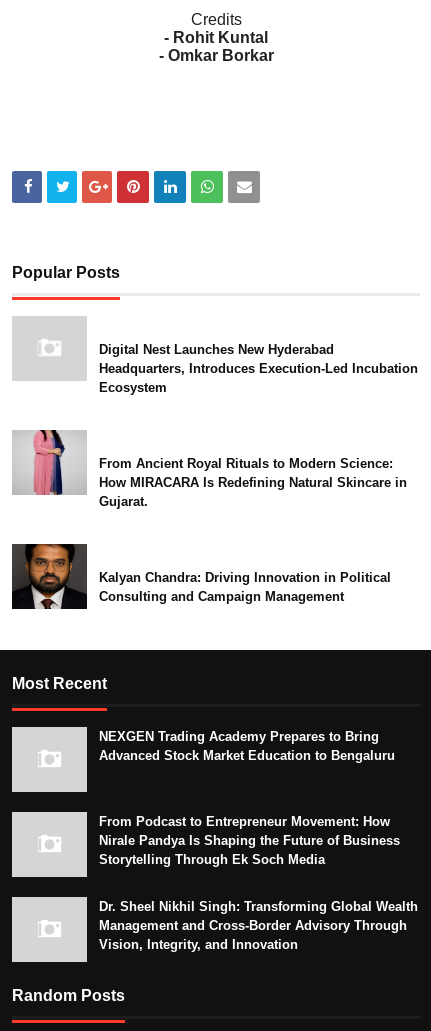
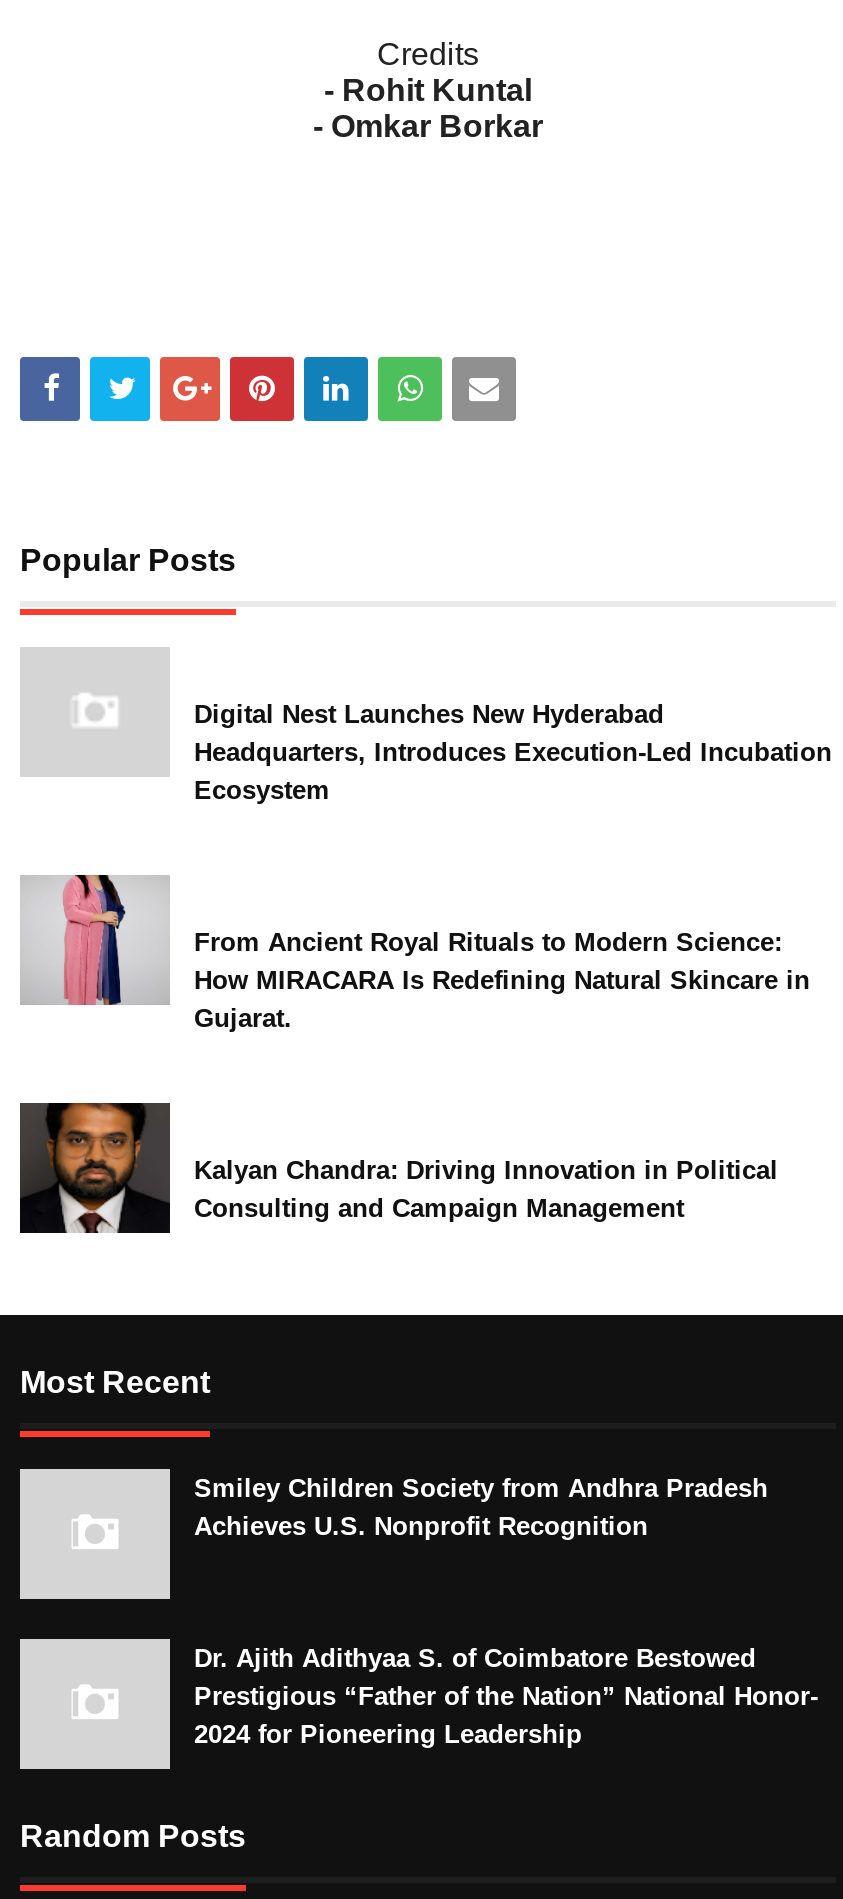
[99,729,395,763] NEXGEN Trading Academy Prepares to Bring | Advanced Stock Market Education to Bengaluru -> [194,1474,768,1542] Smiley Children Society from Andhra Pradesh | Achieves U.S. Nonprofit Recognition
[99,814,418,952] From Podcast to Entrepreneur Movement: How | Nirale Pandya Is Shaping the Future of Business | Storytelling Through Ek Soch Media | Dr. Sheel Nikhil Singh: Transforming Global Wealth | Management and Cross-Border Advisory Through | Vision, Integrity, and Innovation -> [194,1644,818,1750] Dr. Ajith Adithyaa S. of Coimbatore Bestowed | Prestigious “Father of the Nation” National Honor- | 2024 for Pioneering Leadership

